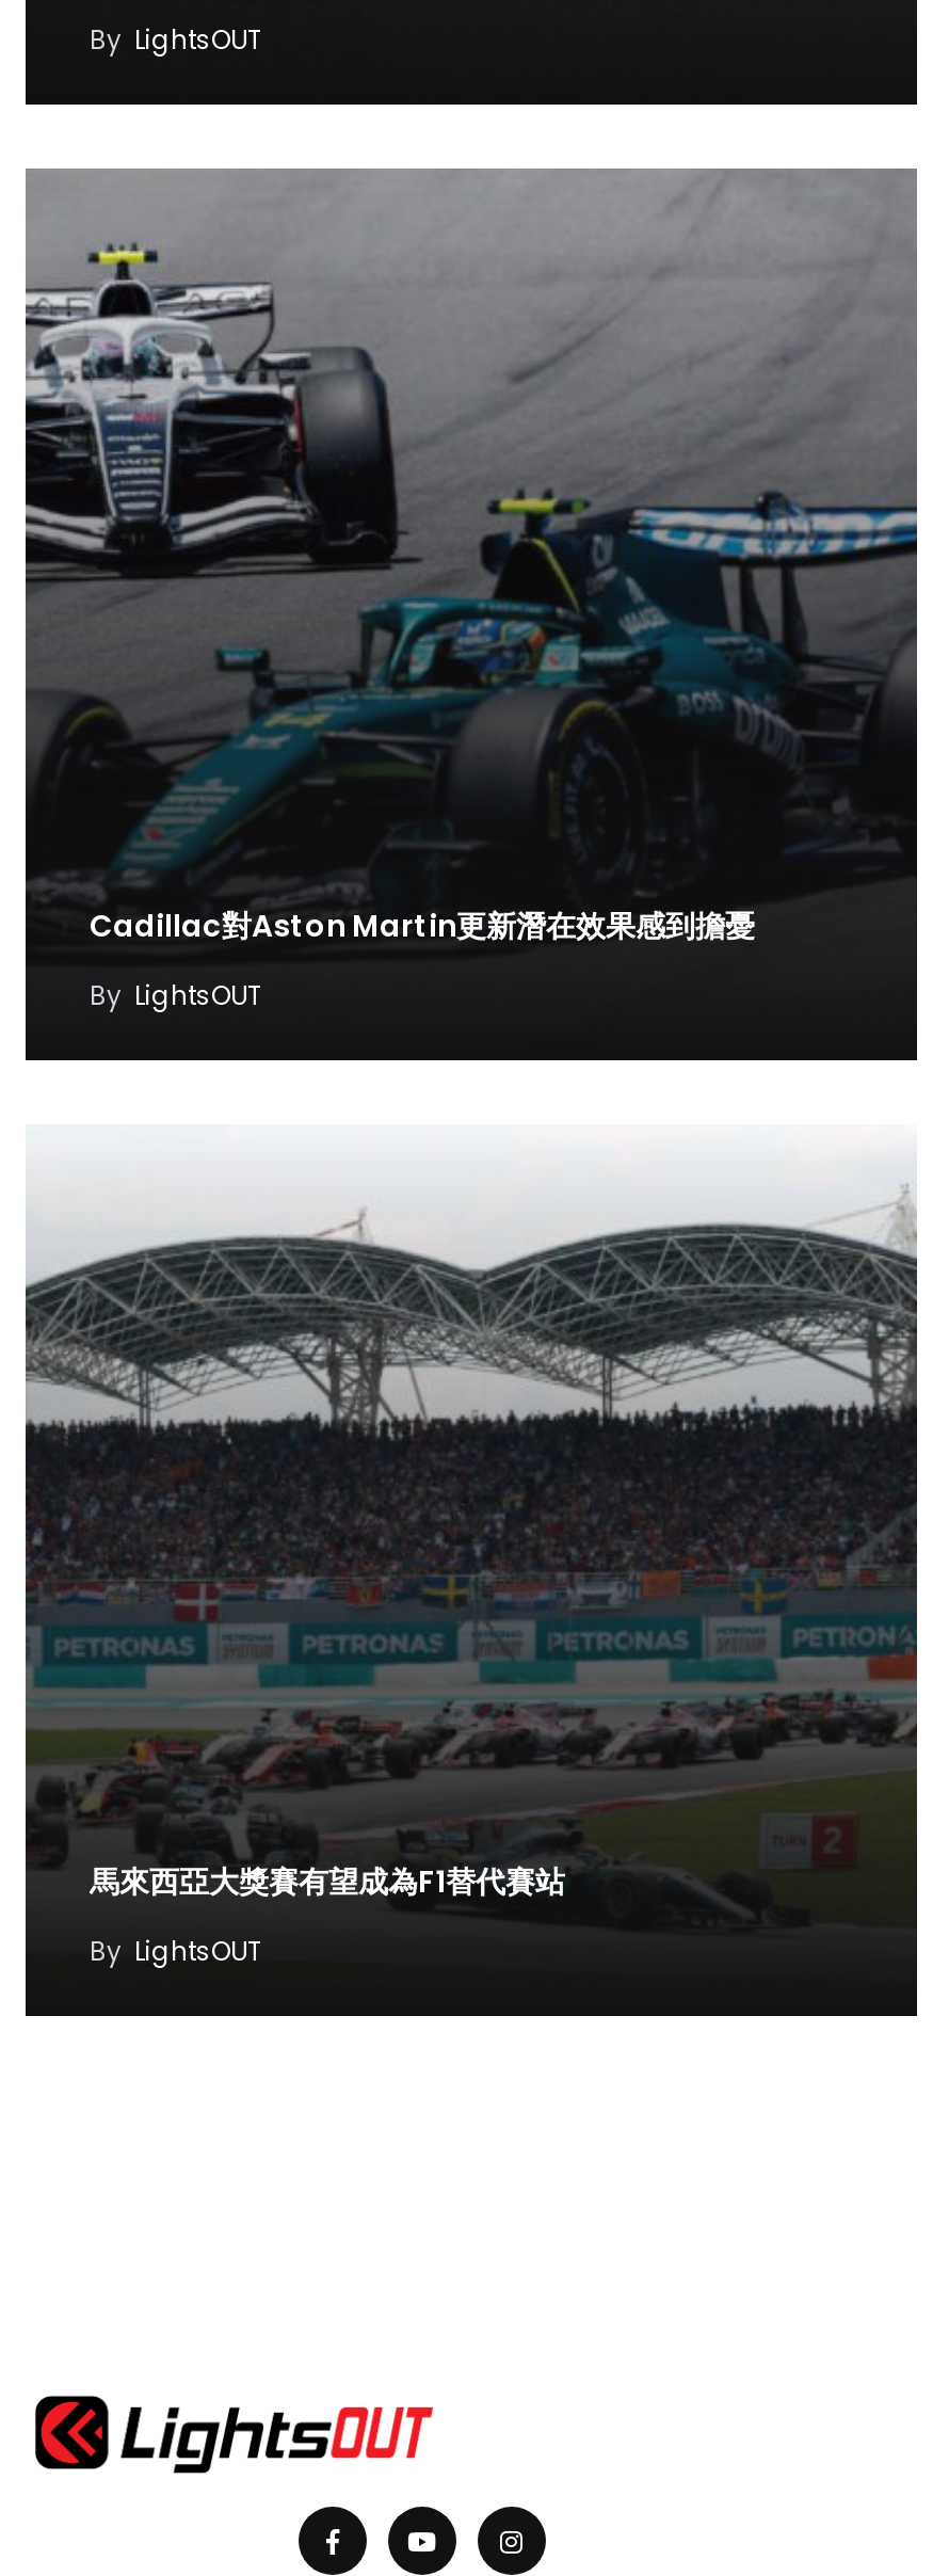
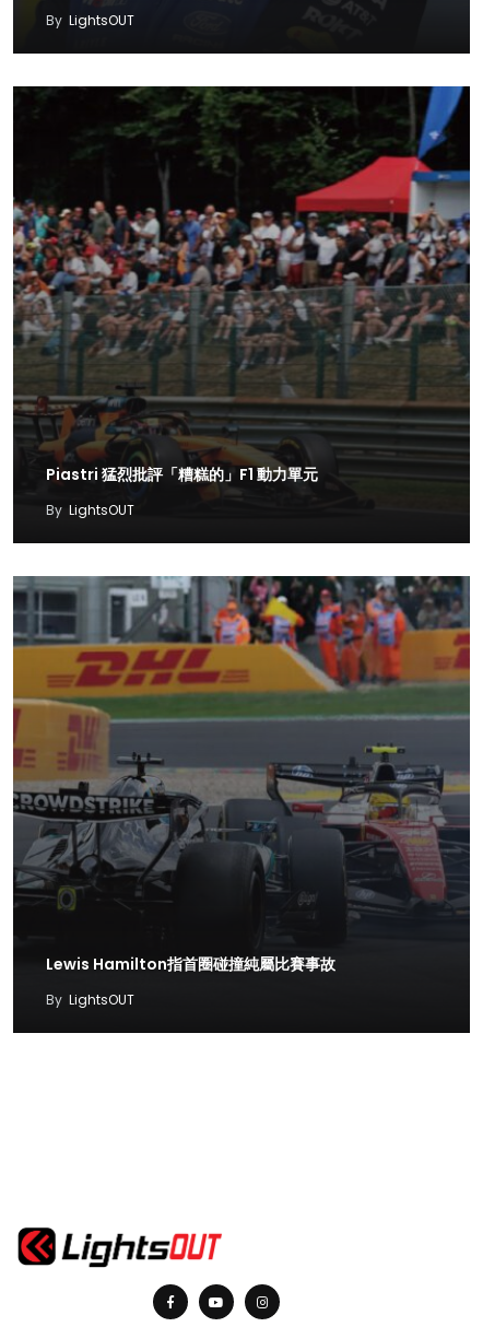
[23,169,919,947] [image] | Cadillac對Aston Martin更新潛在效果感到擔憂 -> [12,85,470,485] [image] | Piastri 猛烈批評「糟糕的」F1 動力單元
[23,1124,917,1902] [image] | 馬來西亞大獎賽有望成為F1替代賽站 -> [12,575,471,975] [image] | Lewis Hamilton指首圈碰撞純屬比賽事故

